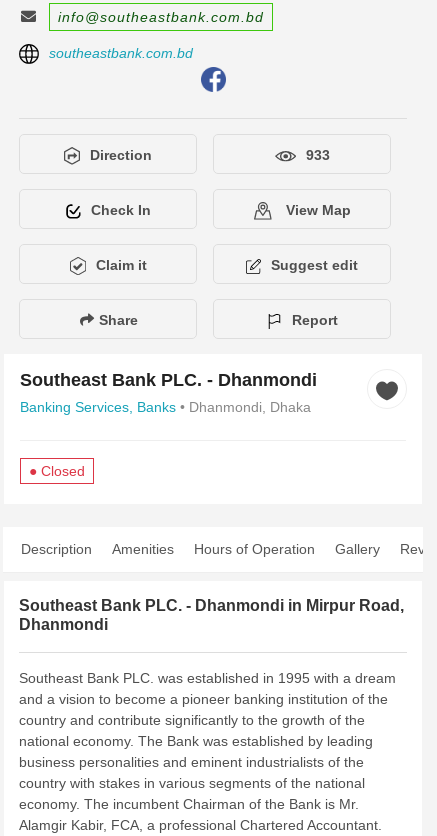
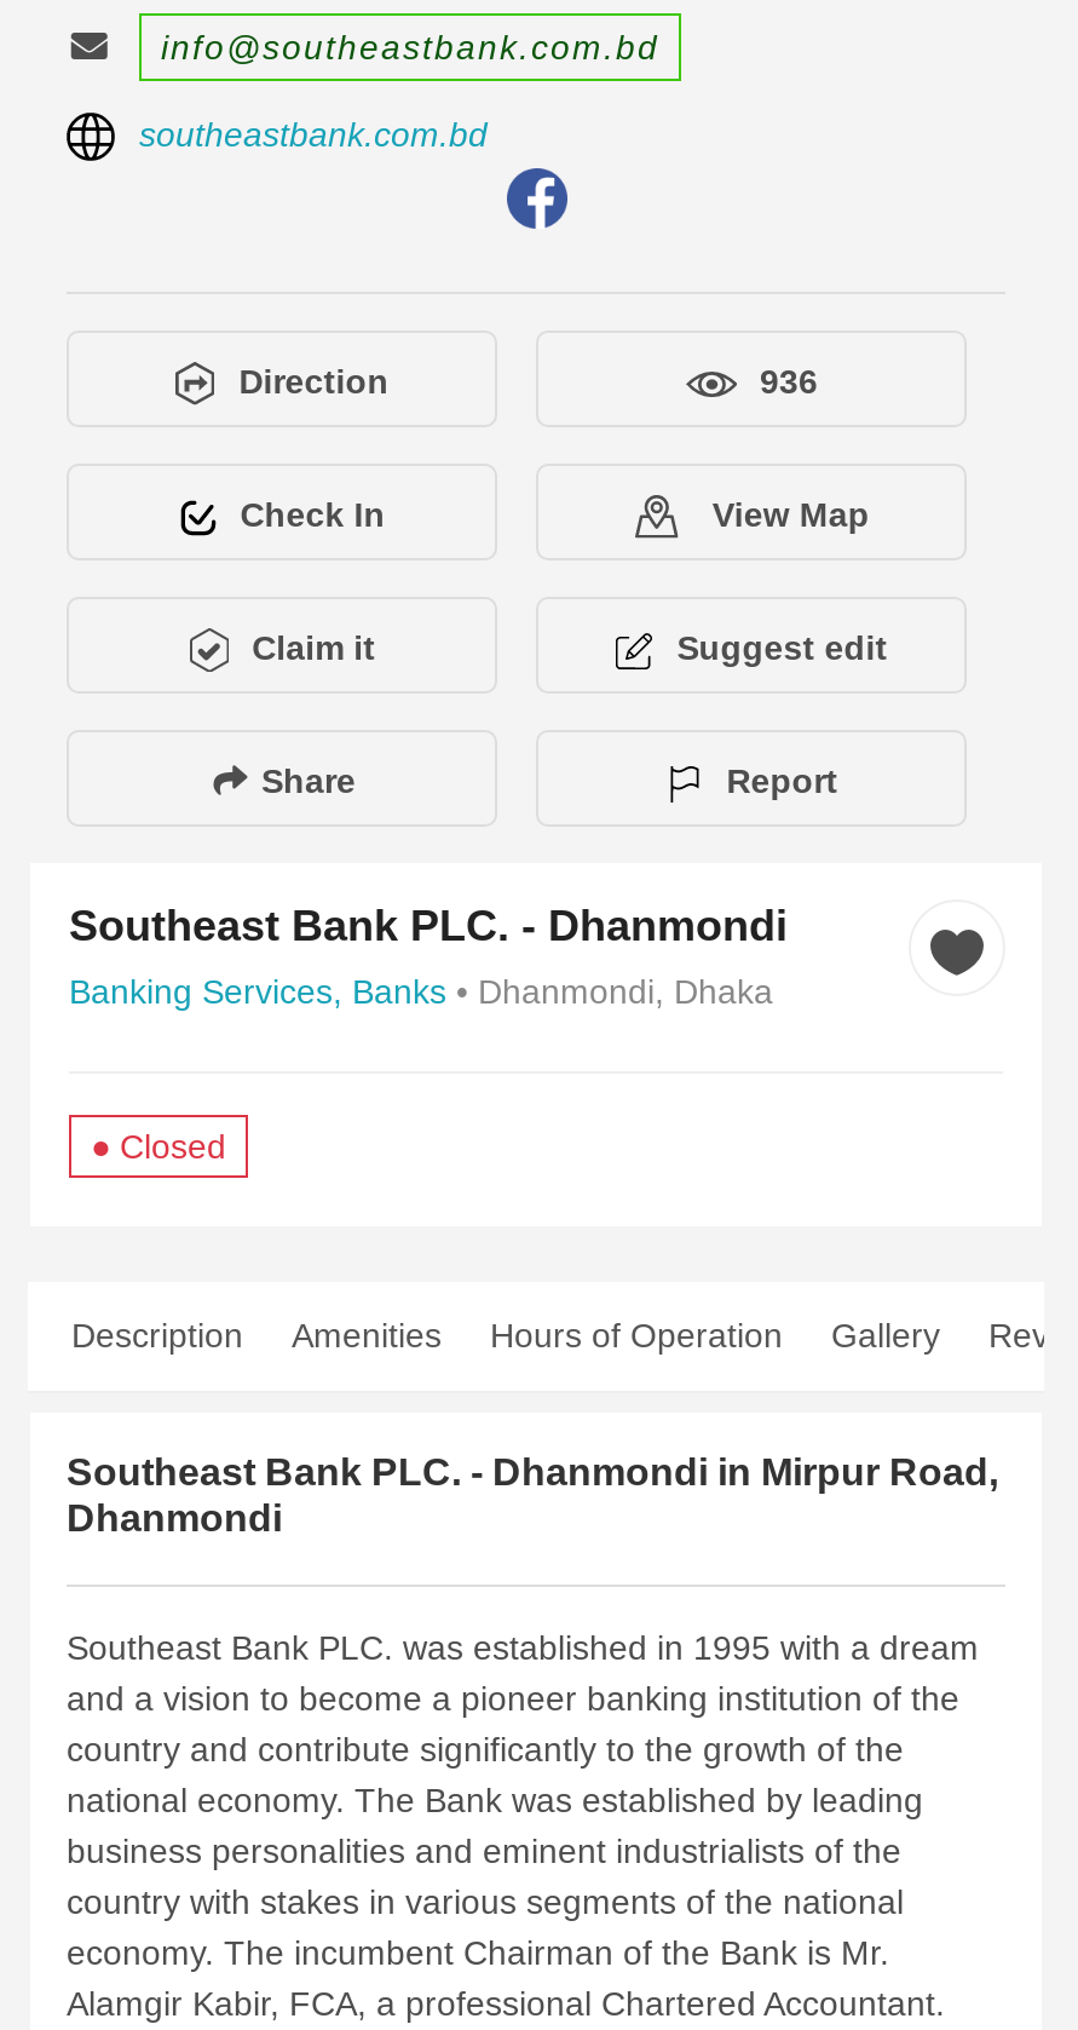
[305,147,329,163] 933 -> [760,362,818,401] 936

